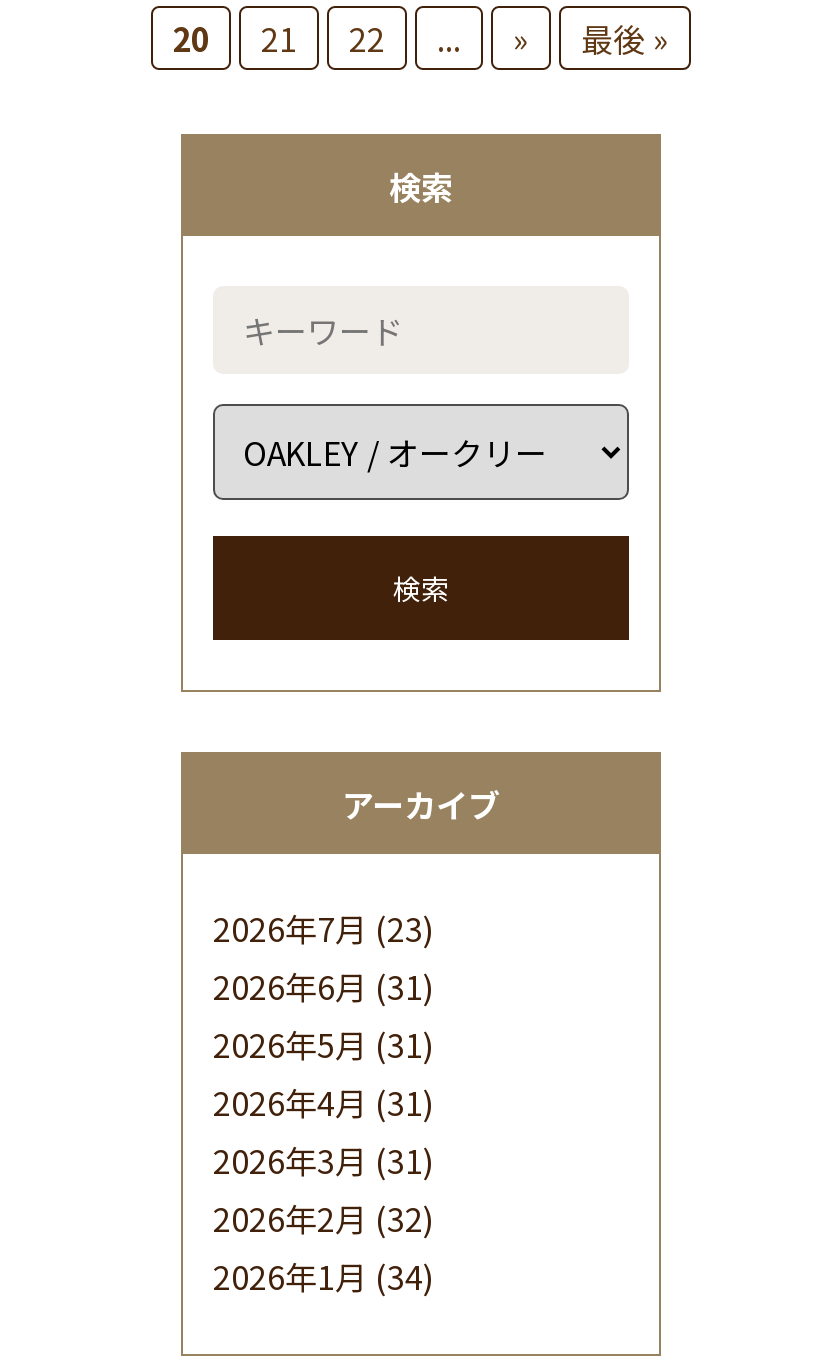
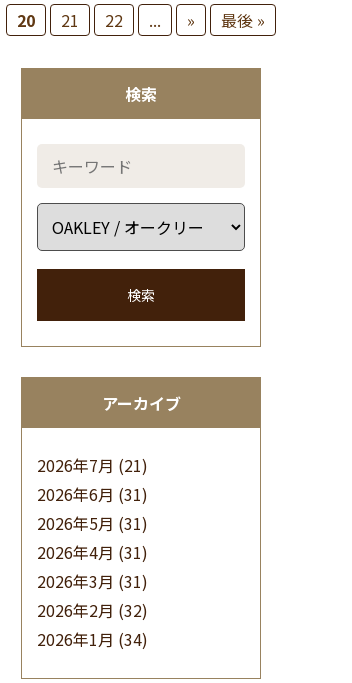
[213,904,435,952] 2026年7月(23) -> [37,453,148,477] 2026年7月(21)

